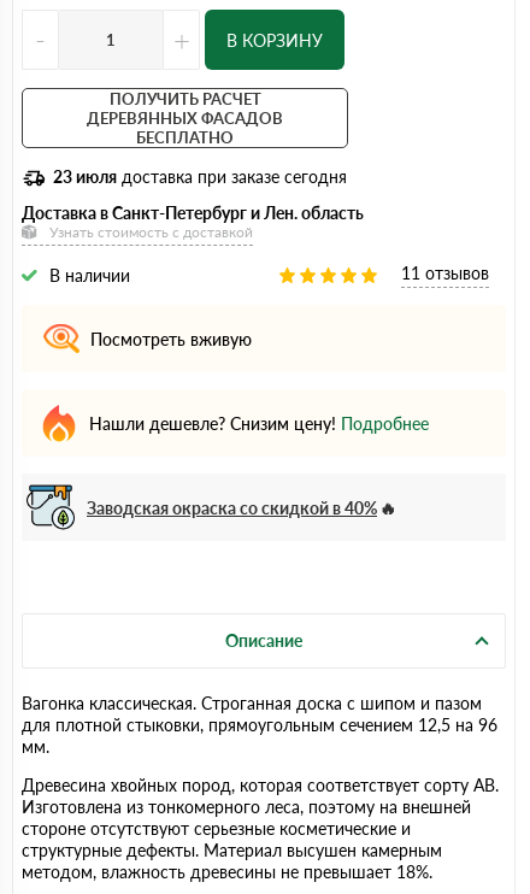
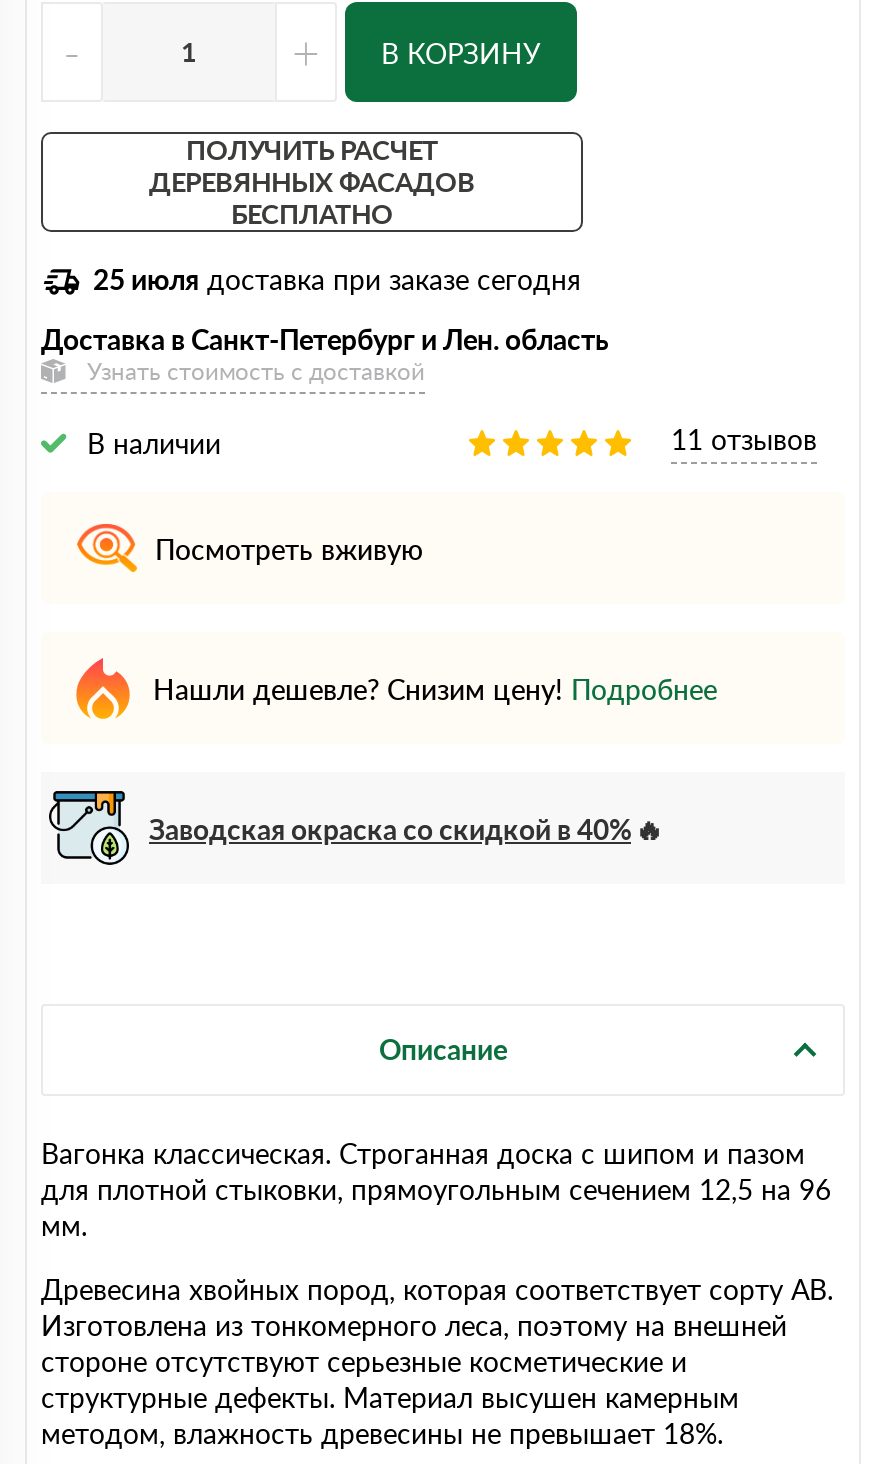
[53,166,347,187] 23 июля доставка при заказе сегодня -> [93,262,581,296] 25 июля доставка при заказе сегодня

